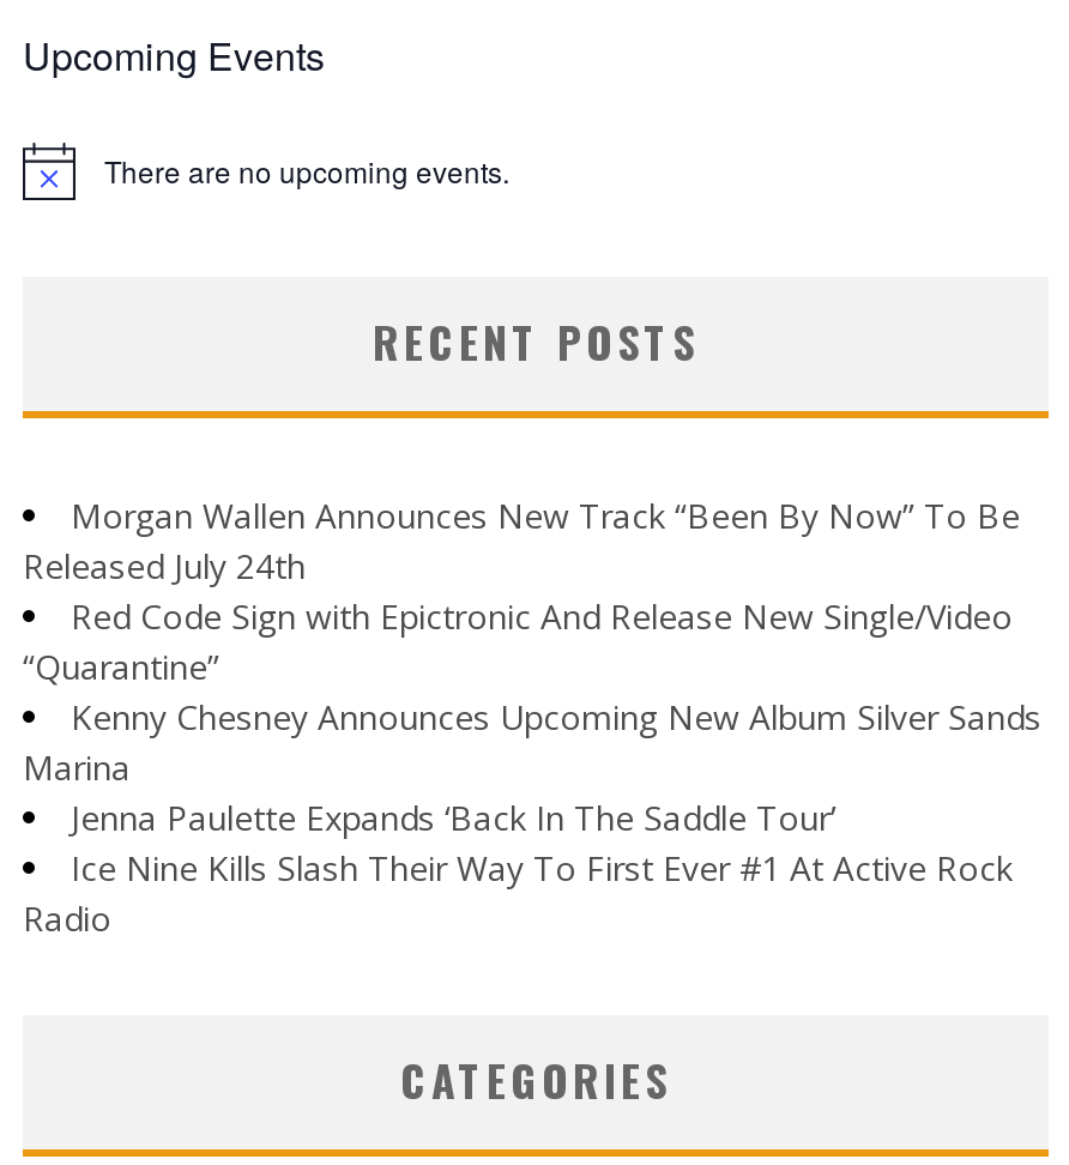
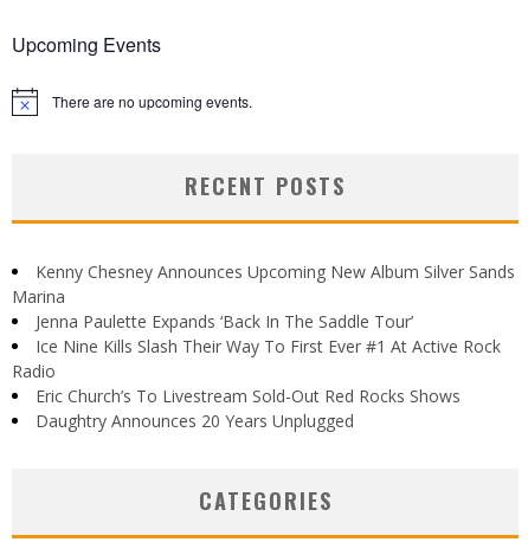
[23,493,1020,689] Morgan Wallen Announces New Track “Been By Now” To Be | Released July 24th | Red Code Sign with Epictronic And Release New Single/Video | “Quarantine” -> none
moved [23,694,1041,941] -> [12,260,515,382]: Kenny Chesney Announces Upcoming New Album Silver Sands | Marina | Jenna Paulette Expands ‘Back In The Saddle Tour’ | Ice Nine Kills Slash Their Way To First Ever #1 At Active Rock | Radio
none -> [36,385,461,432] Eric Church’s To Livestream Sold-Out Red Rocks Shows | Daughtry Announces 20 Years Unplugged

